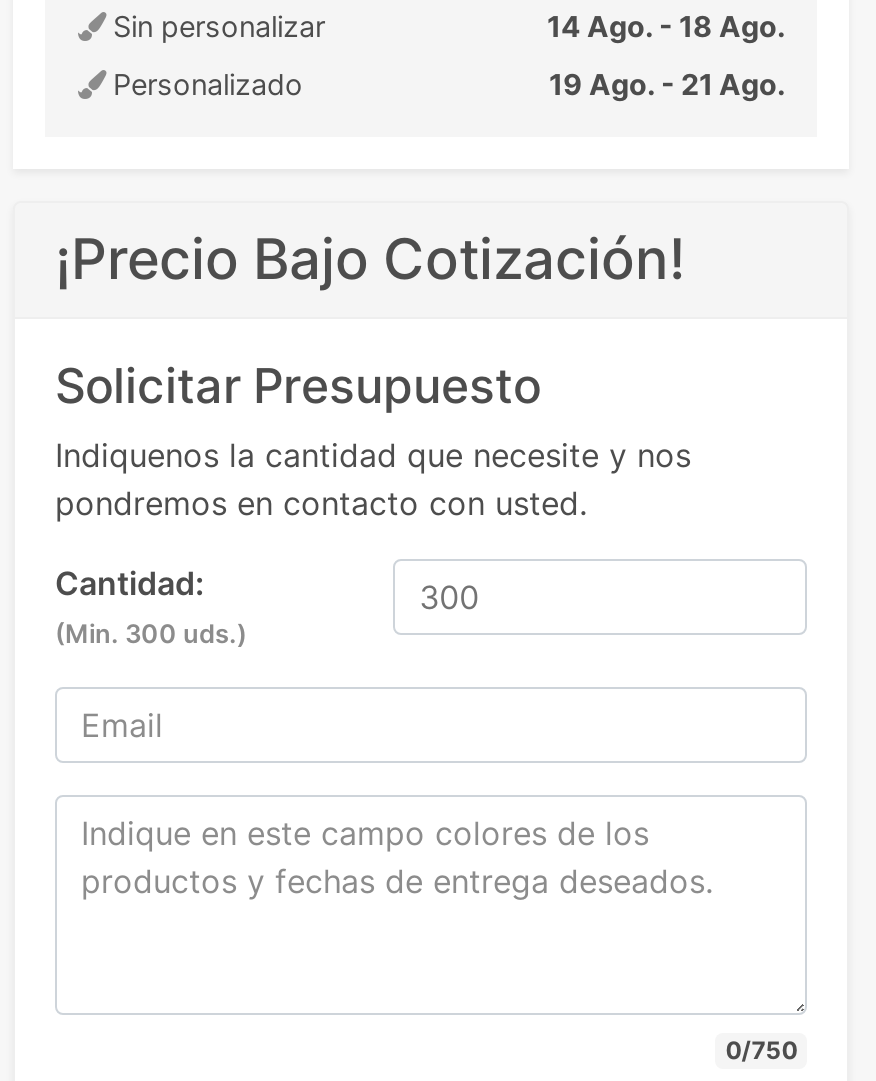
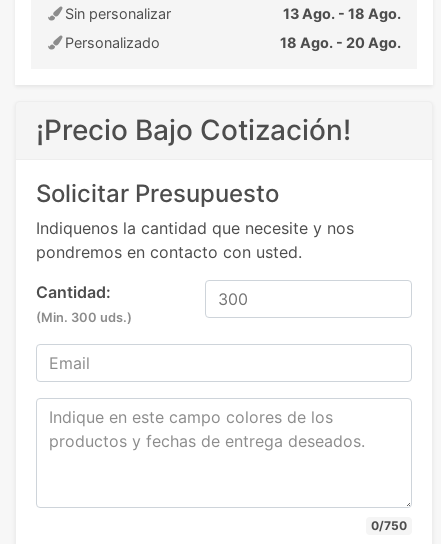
[547,9,785,43] 14 Ago. - 18 Ago. -> [283,5,401,22] 13 Ago. - 18 Ago.
[549,67,785,101] 19 Ago. - 21 Ago. -> [280,34,401,51] 18 Ago. - 20 Ago.

